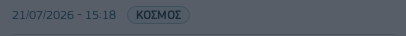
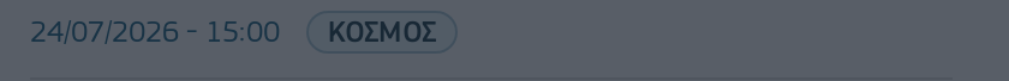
[12,7,181,22] 21/07/2026 - 15:18 ΚΟΣΜΟΣ -> [30,12,436,48] 24/07/2026 - 15:00 ΚΟΣΜΟΣ

